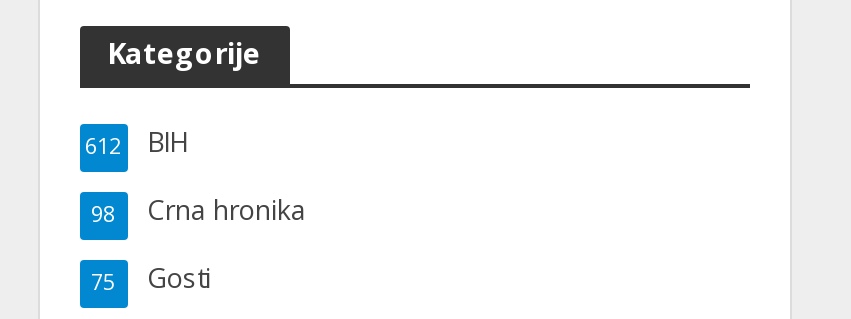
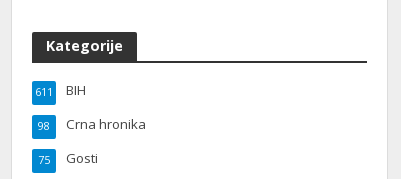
[85,123,187,159] 612 BIH -> [34,81,85,99] 611 BIH

